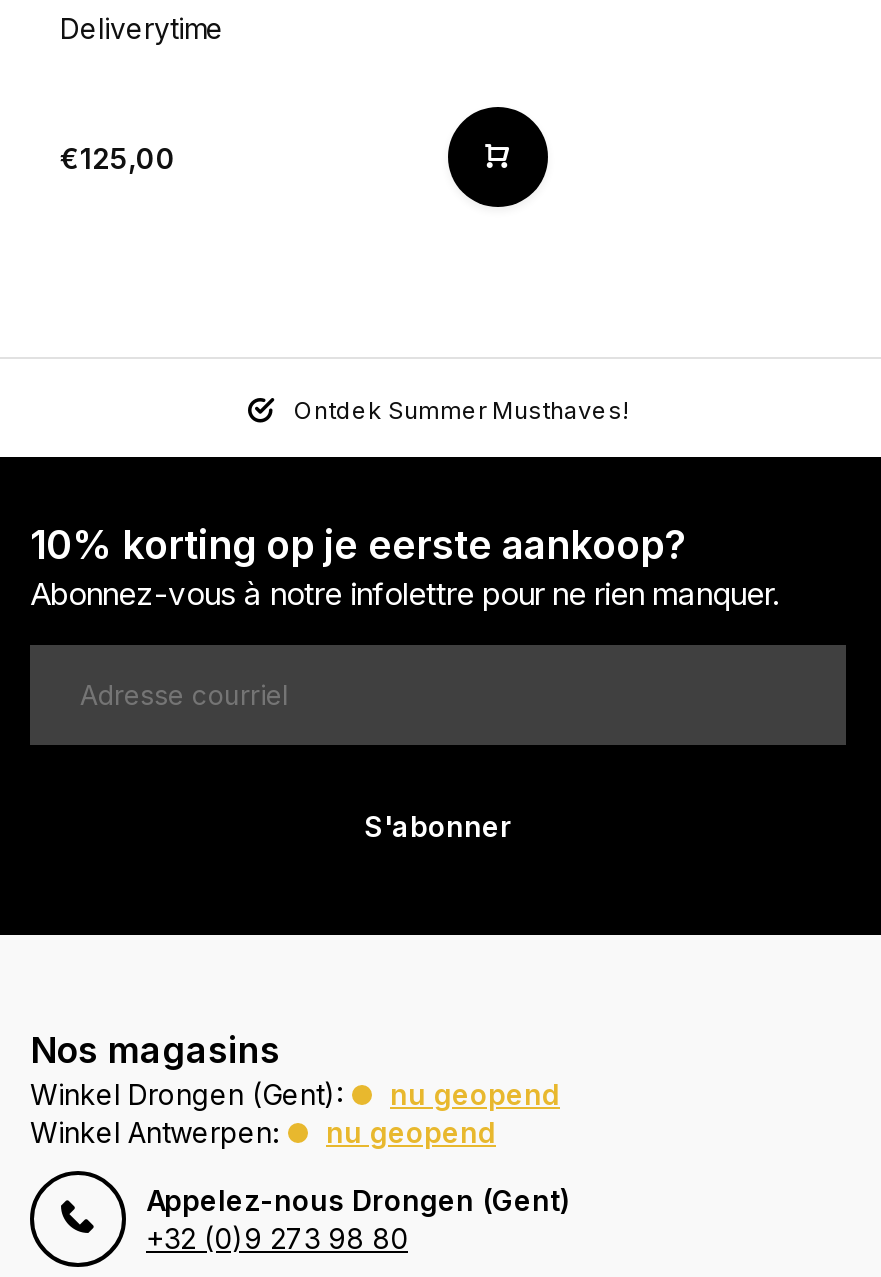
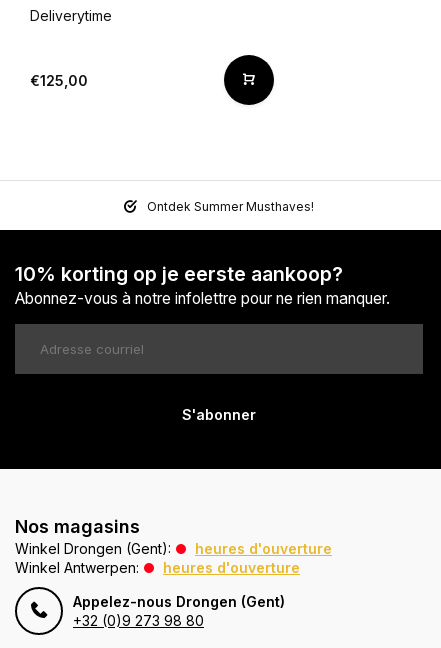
[390,1078,560,1112] nu geopend -> [195,540,332,557] heures d'ouverture
[326,1116,496,1150] nu geopend -> [163,559,300,576] heures d'ouverture

